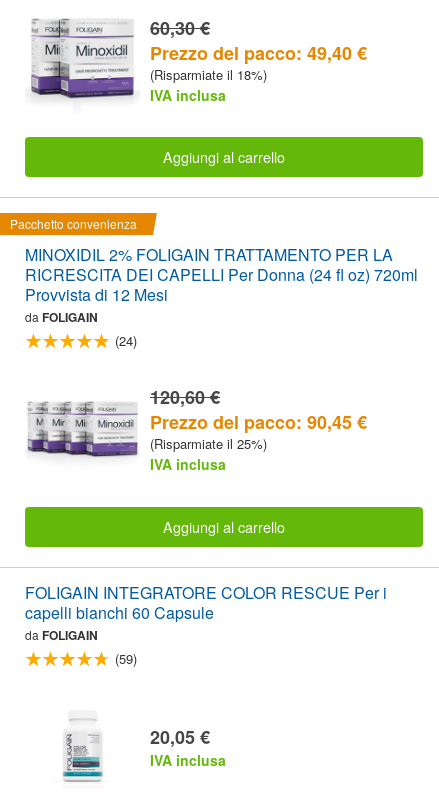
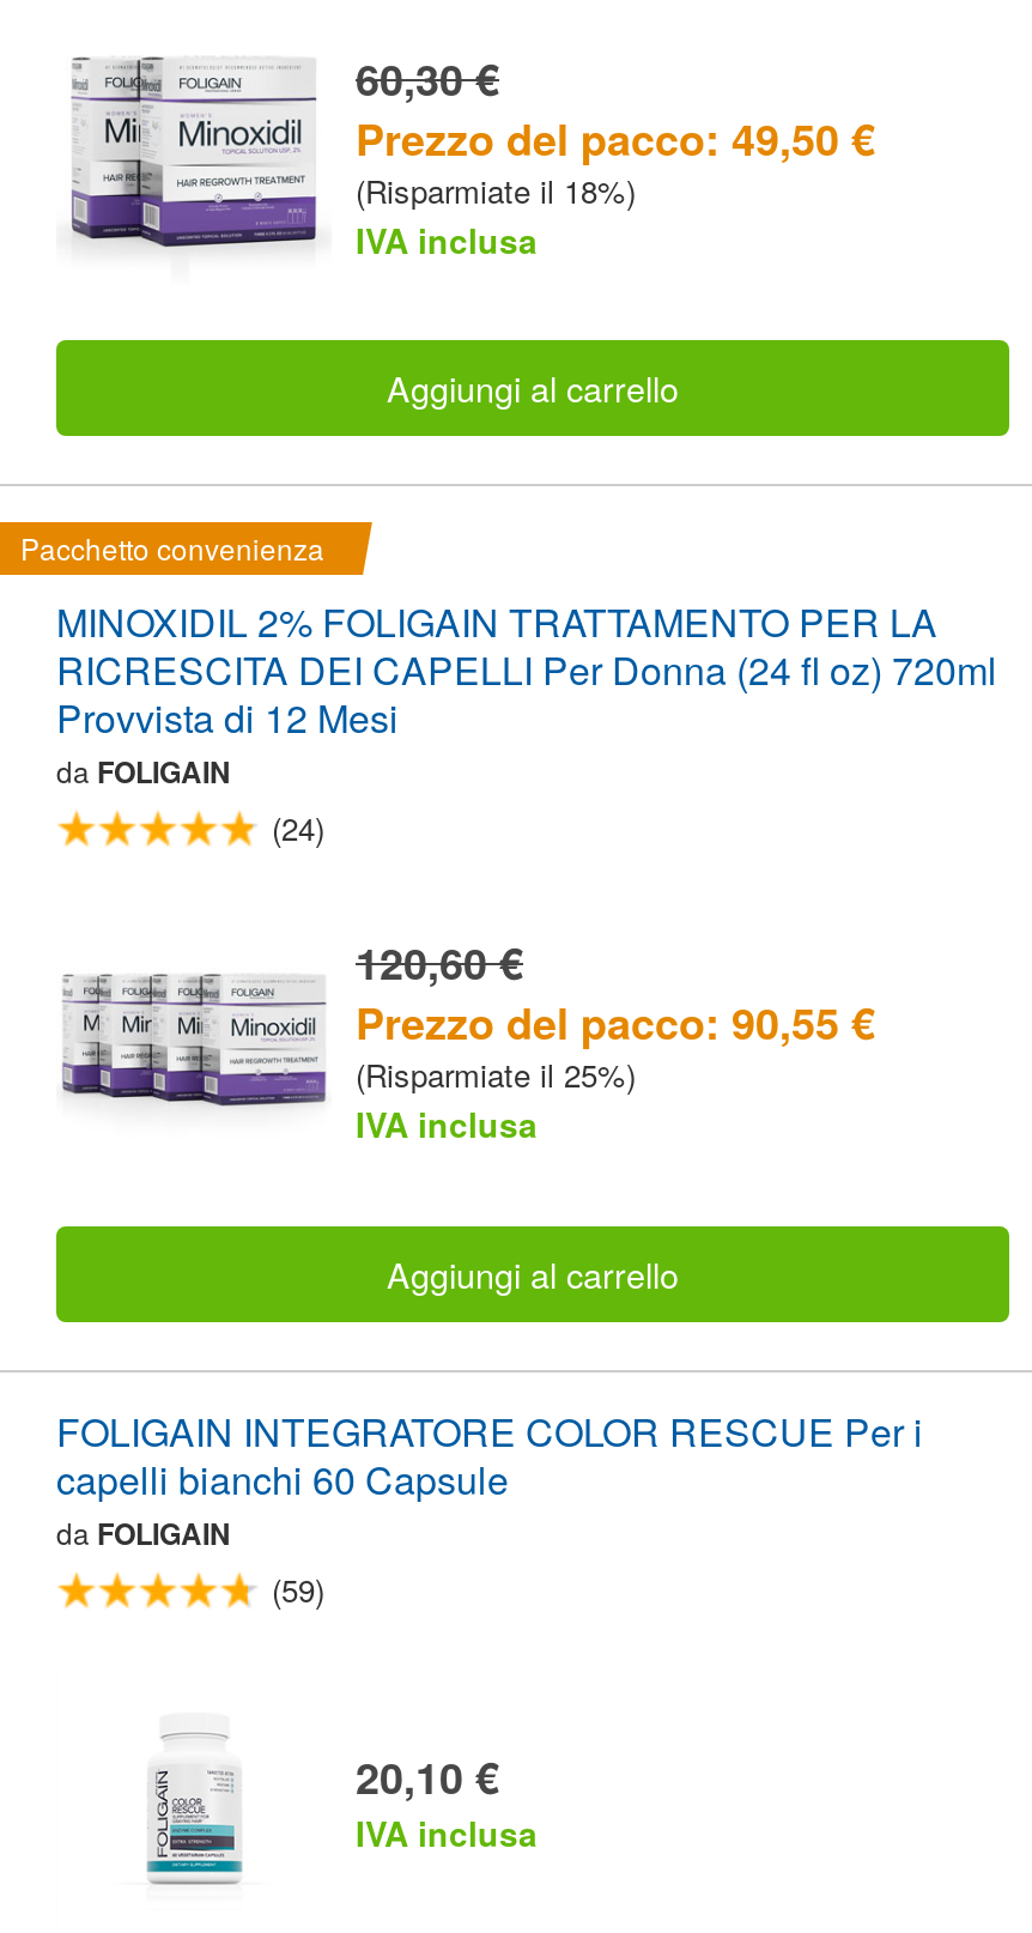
[150,39,367,65] Prezzo del pacco: 49,40 € -> [356,107,875,169] Prezzo del pacco: 49,50 €
[150,409,367,435] Prezzo del pacco: 90,45 € -> [356,993,875,1055] Prezzo del pacco: 90,55 €
[150,724,210,750] 20,05 € -> [356,1747,499,1809] 20,10 €

